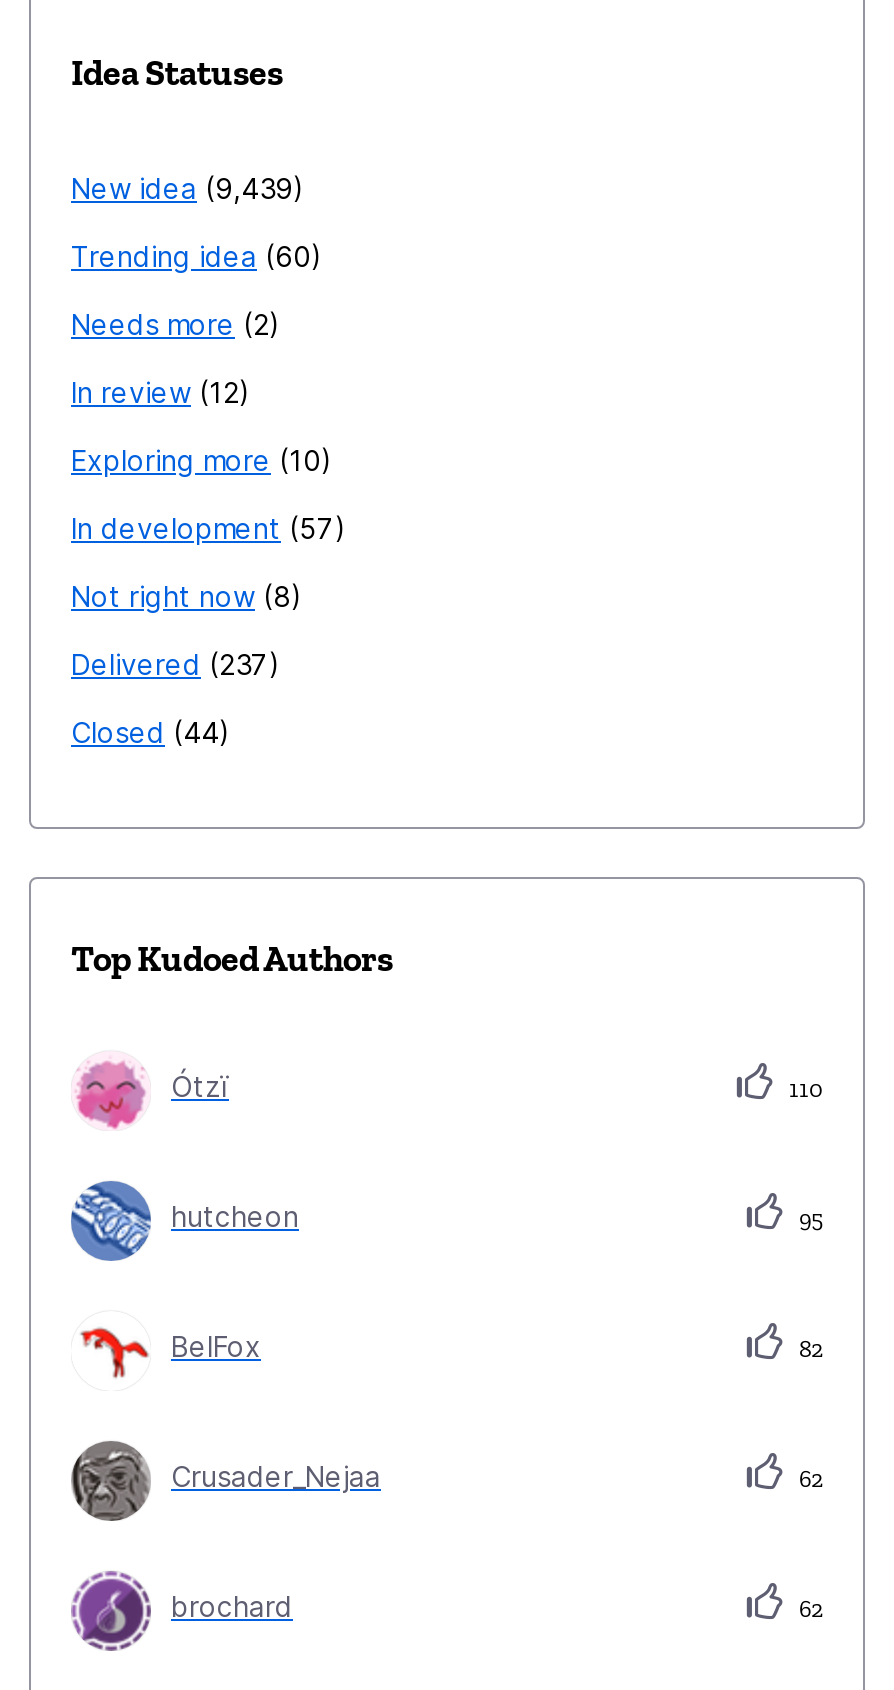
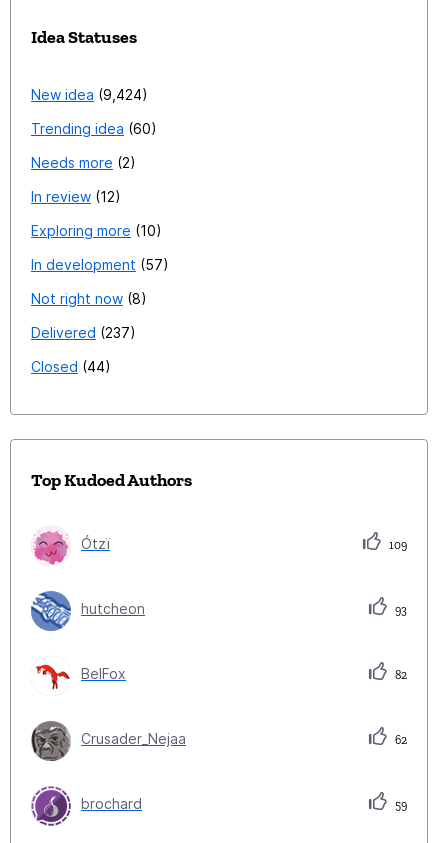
[71,171,293,205] New idea 9,439 -> [31,86,142,103] New idea 9,424
[783,1075,823,1103] 110 -> [386,538,407,552] 109
[793,1205,823,1233] 95 -> [392,603,407,617] 93
[793,1595,823,1623] 62 -> [392,798,407,812] 59

